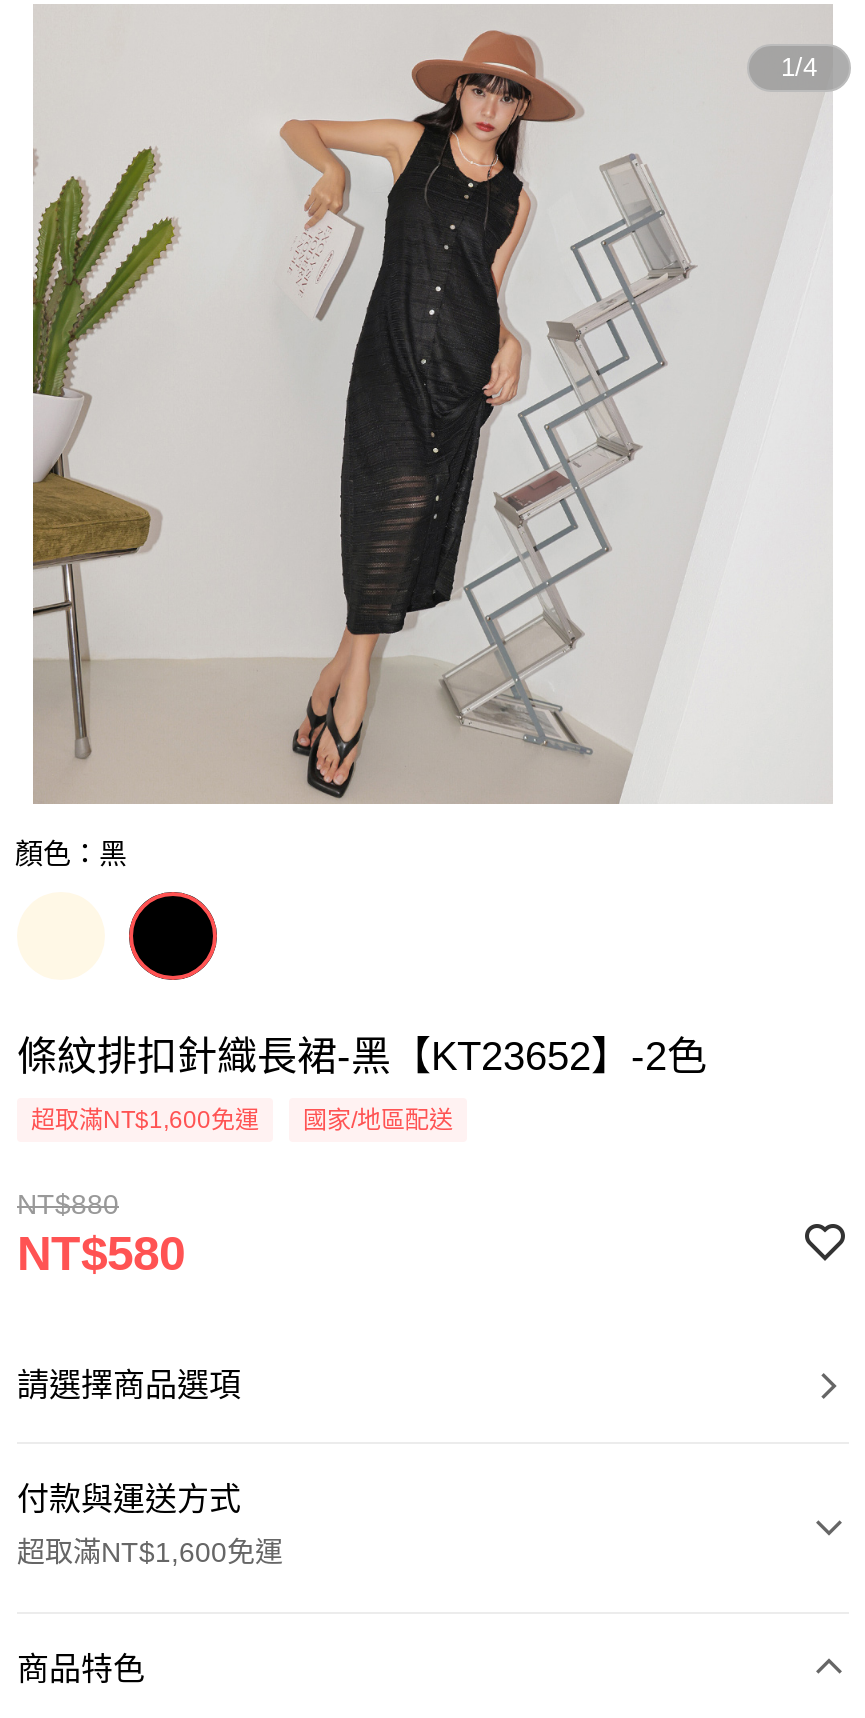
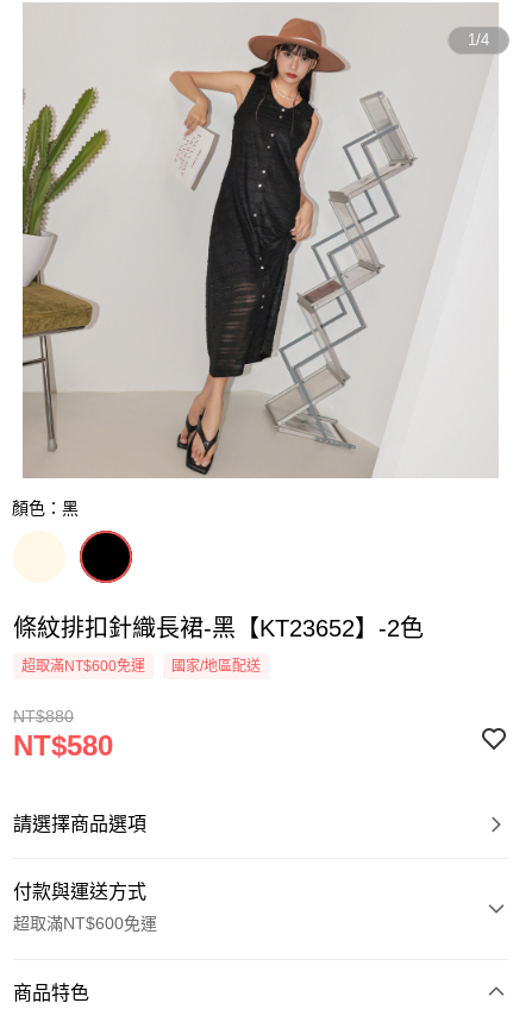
[31,1106,259,1134] 超取滿NT$1,600免運 -> [21,658,145,675] 超取滿NT$600免運
[17,1536,283,1568] 超取滿NT$1,600免運 -> [13,914,157,933] 超取滿NT$600免運

